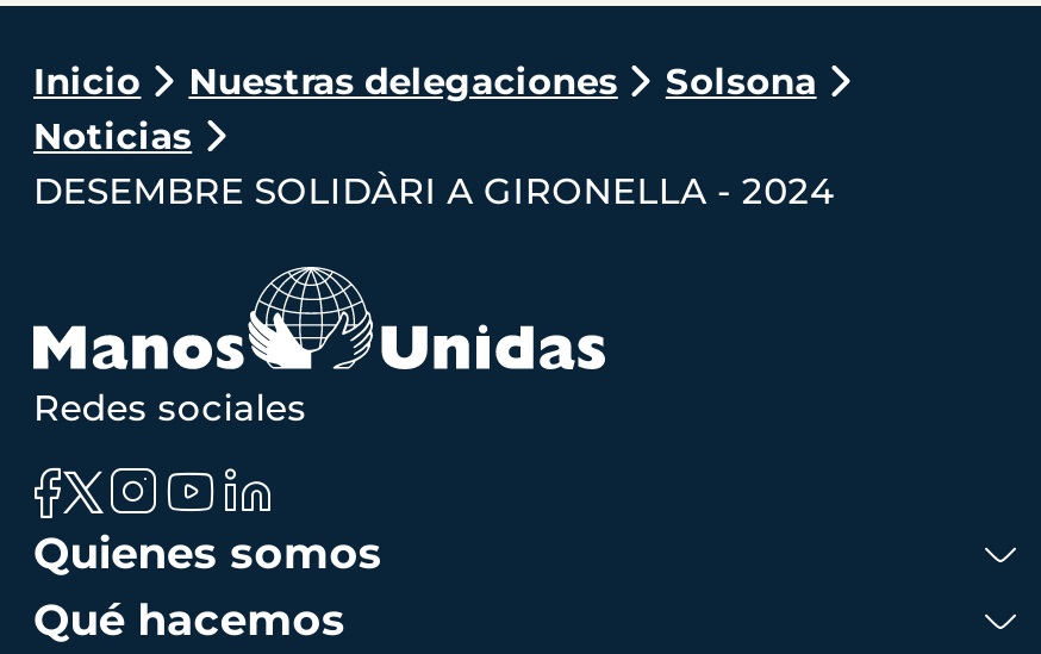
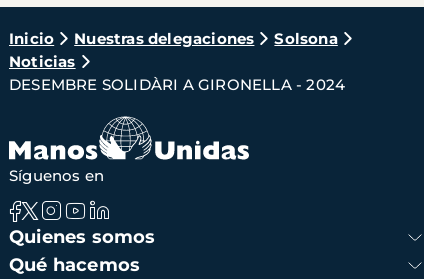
[33,385,307,431] Redes sociales -> [9,166,104,185] Síguenos en

